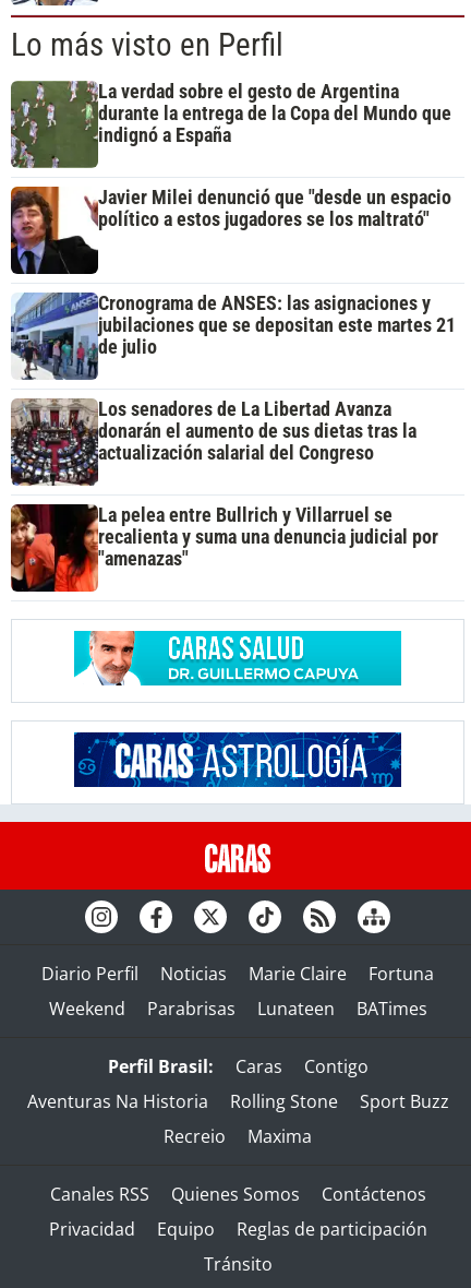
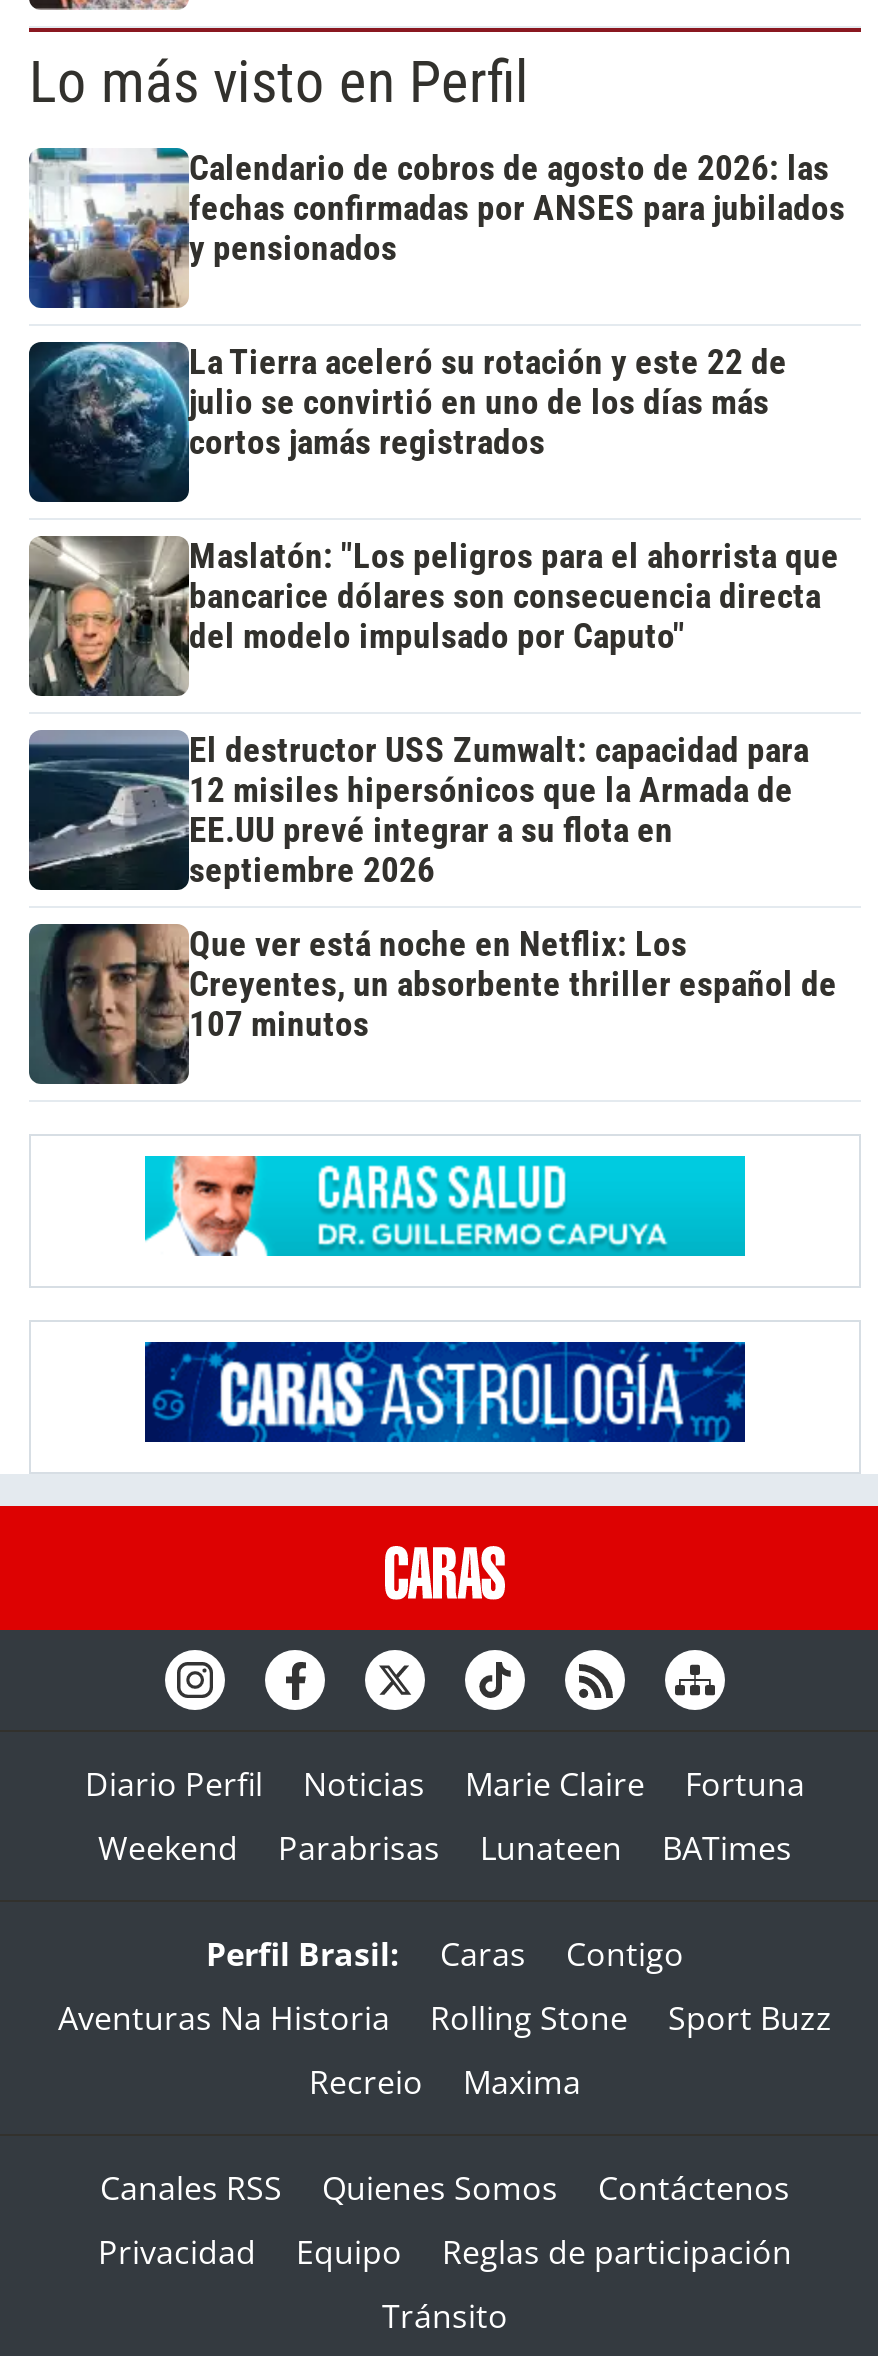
[10,80,451,169] [image] | La verdad sobre el gesto de Argentina | durante la entrega de la Copa del Mundo que | indignó a España -> [29,148,845,310] [image] | Calendario de cobros de agosto de 2026: las | fechas confirmadas por ANSES para jubilados | y pensionados
[10,186,451,274] [image] | Javier Milei denunció que "desde un espacio | político a estos jugadores se los maltrató" -> [27,340,787,500] [image] | La Tierra aceleró su rotación y este 22 de | julio se convirtió en uno de los días más | cortos jamás registrados
[11,291,456,380] [image] | Cronograma de ANSES: las asignaciones y | jubilaciones que se depositan este martes 21 | de julio -> [27,534,839,698] [image] | Maslatón: "Los peligros para el ahorrista que | bancarice dólares son consecuencia directa | del modelo impulsado por Caputo"
[10,398,416,487] [image] | Los senadores de La Libertad Avanza | donarán el aumento de sus dietas tras la | actualización salarial del Congreso -> [27,730,809,892] [image] | El destructor USS Zumwalt: capacidad para | 12 misiles hipersónicos que la Armada de | EE.UU prevé integrar a su flota en | septiembre 2026
[10,503,438,593] [image] | La pelea entre Bullrich y Villarruel se | recalienta y suma una denuncia judicial por | "amenazas" -> [27,922,837,1086] [image] | Que ver está noche en Netflix: Los | Creyentes, un absorbente thriller español de | 107 minutos

